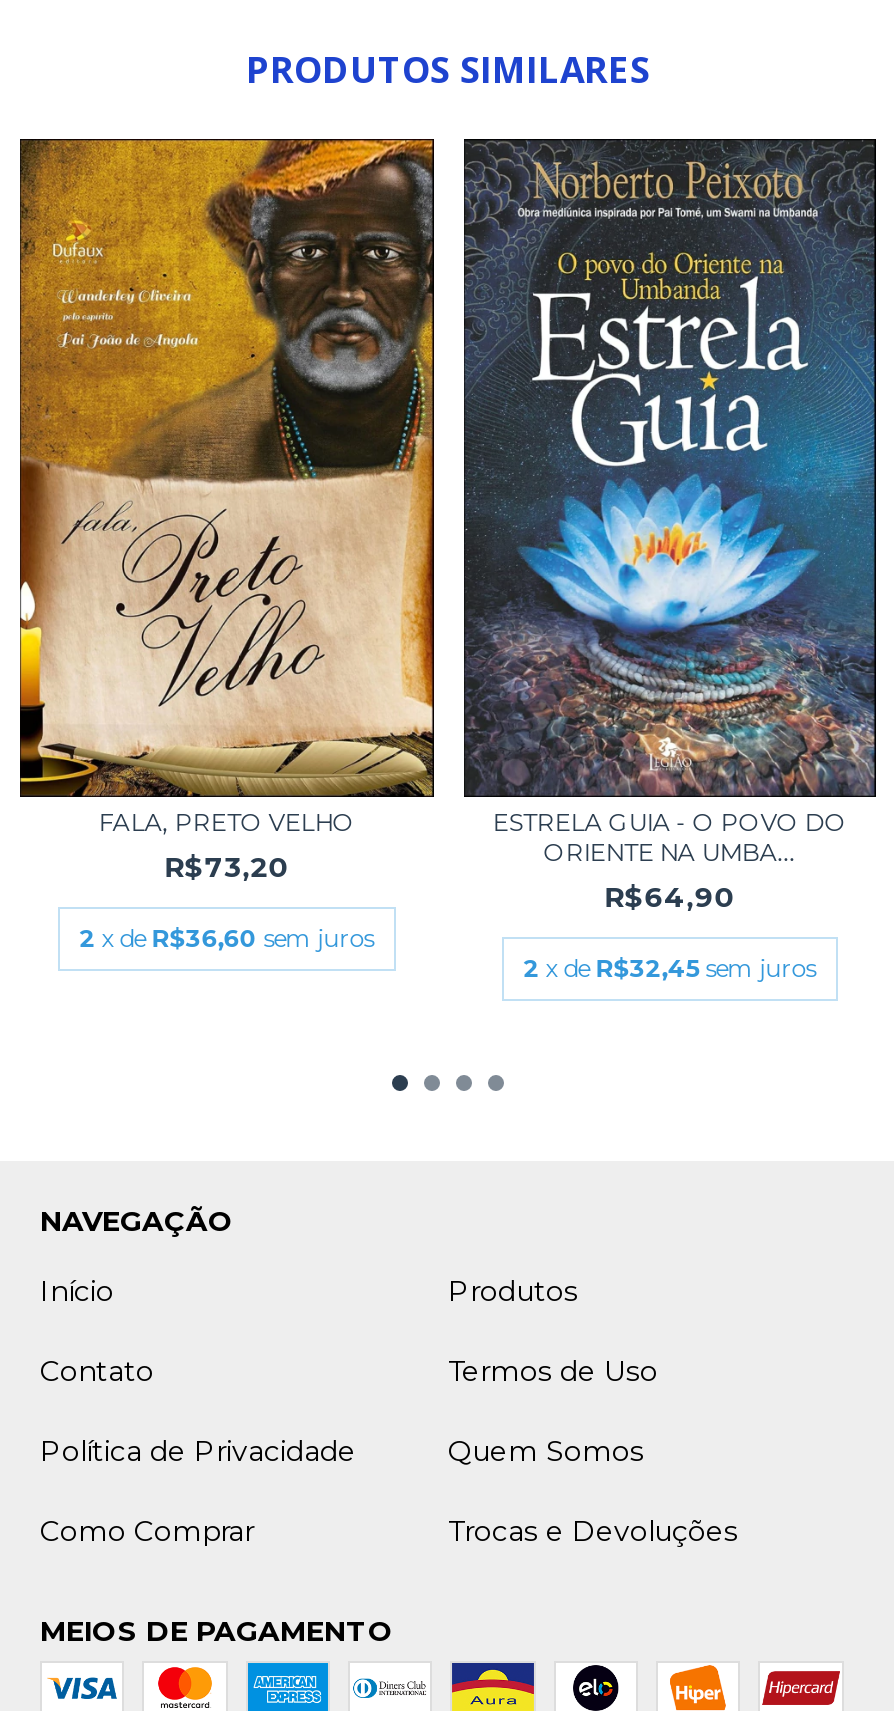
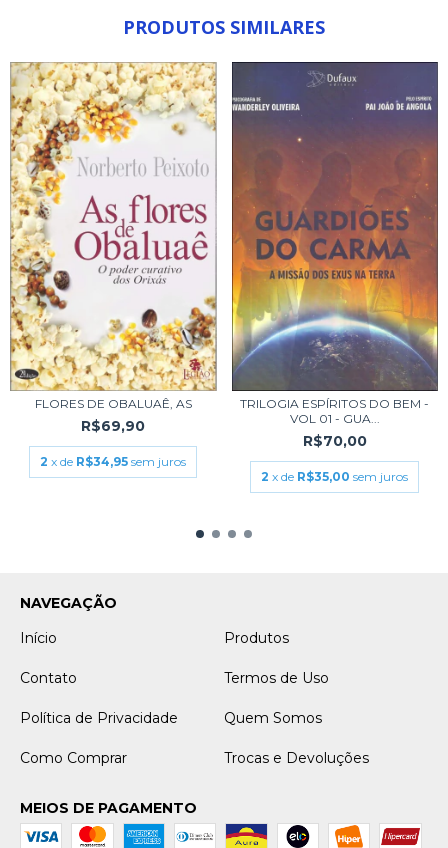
[18,137,436,885] [image] | FALA, PRETO VELHO | R$73,20 -> [9,61,217,435] [image] | FLORES DE OBALUAÊ, AS | R$69,90
[462,141,878,915] [image] | ESTRELA GUIA - O POVO DO | ORIENTE NA UMBA... | R$64,90 -> [231,62,439,450] [image] | TRILOGIA ESPÍRITOS DO BEM - | VOL 01 - GUA... | R$70,00
[80,923,374,953] 2 x de R$36,60 sem juros -> [40,454,186,469] 2 x de R$34,95 sem juros
[524,953,816,983] 2 x de R$32,45 sem juros -> [261,469,408,484] 2 x de R$35,00 sem juros

